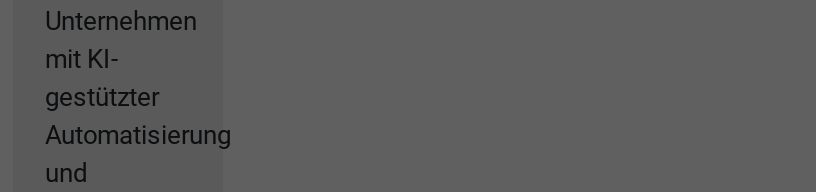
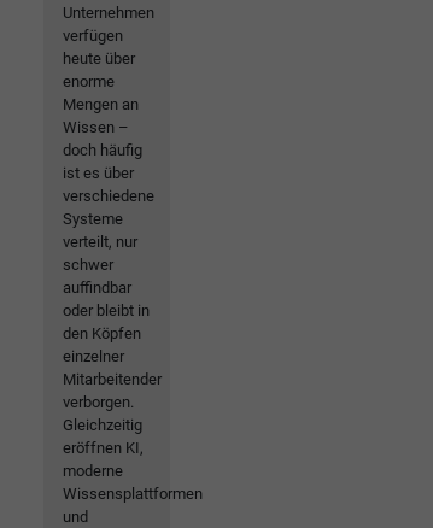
[45,43,231,149] mit KI- | gestützter | Automatisierung -> [63,26,203,502] verfügen | heute über | enorme | Mengen an | Wissen – | doch häufig | ist es über | verschiedene | Systeme | verteilt, nur | schwer | auffindbar | oder bleibt in | den Köpfen | einzelner | Mitarbeitender | verborgen. | Gleichzeitig | eröffnen KI, | moderne | Wissensplattformen

